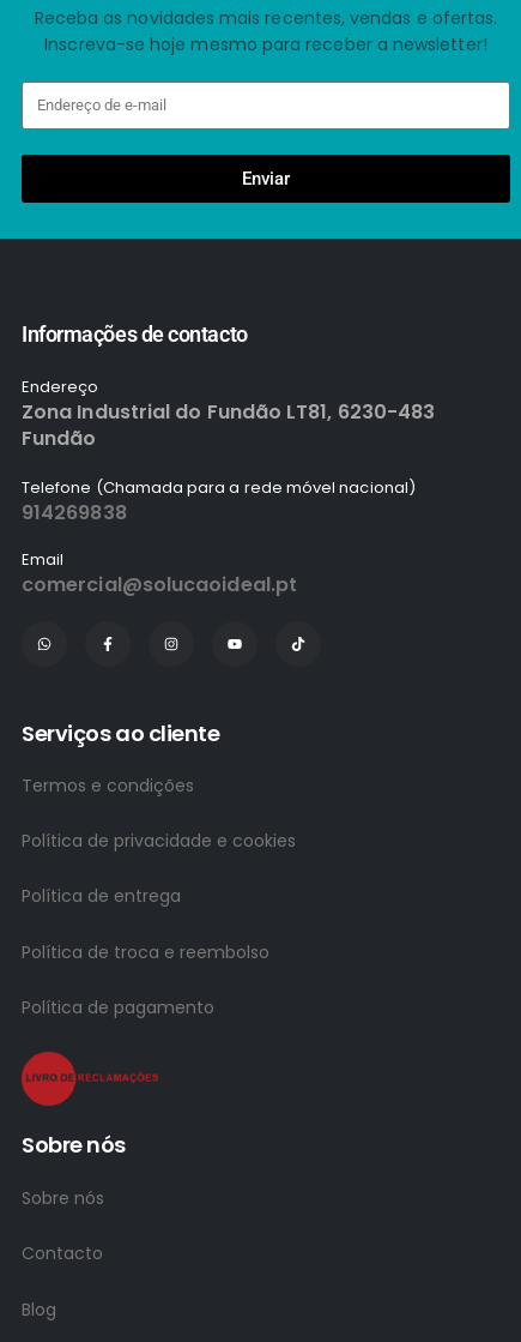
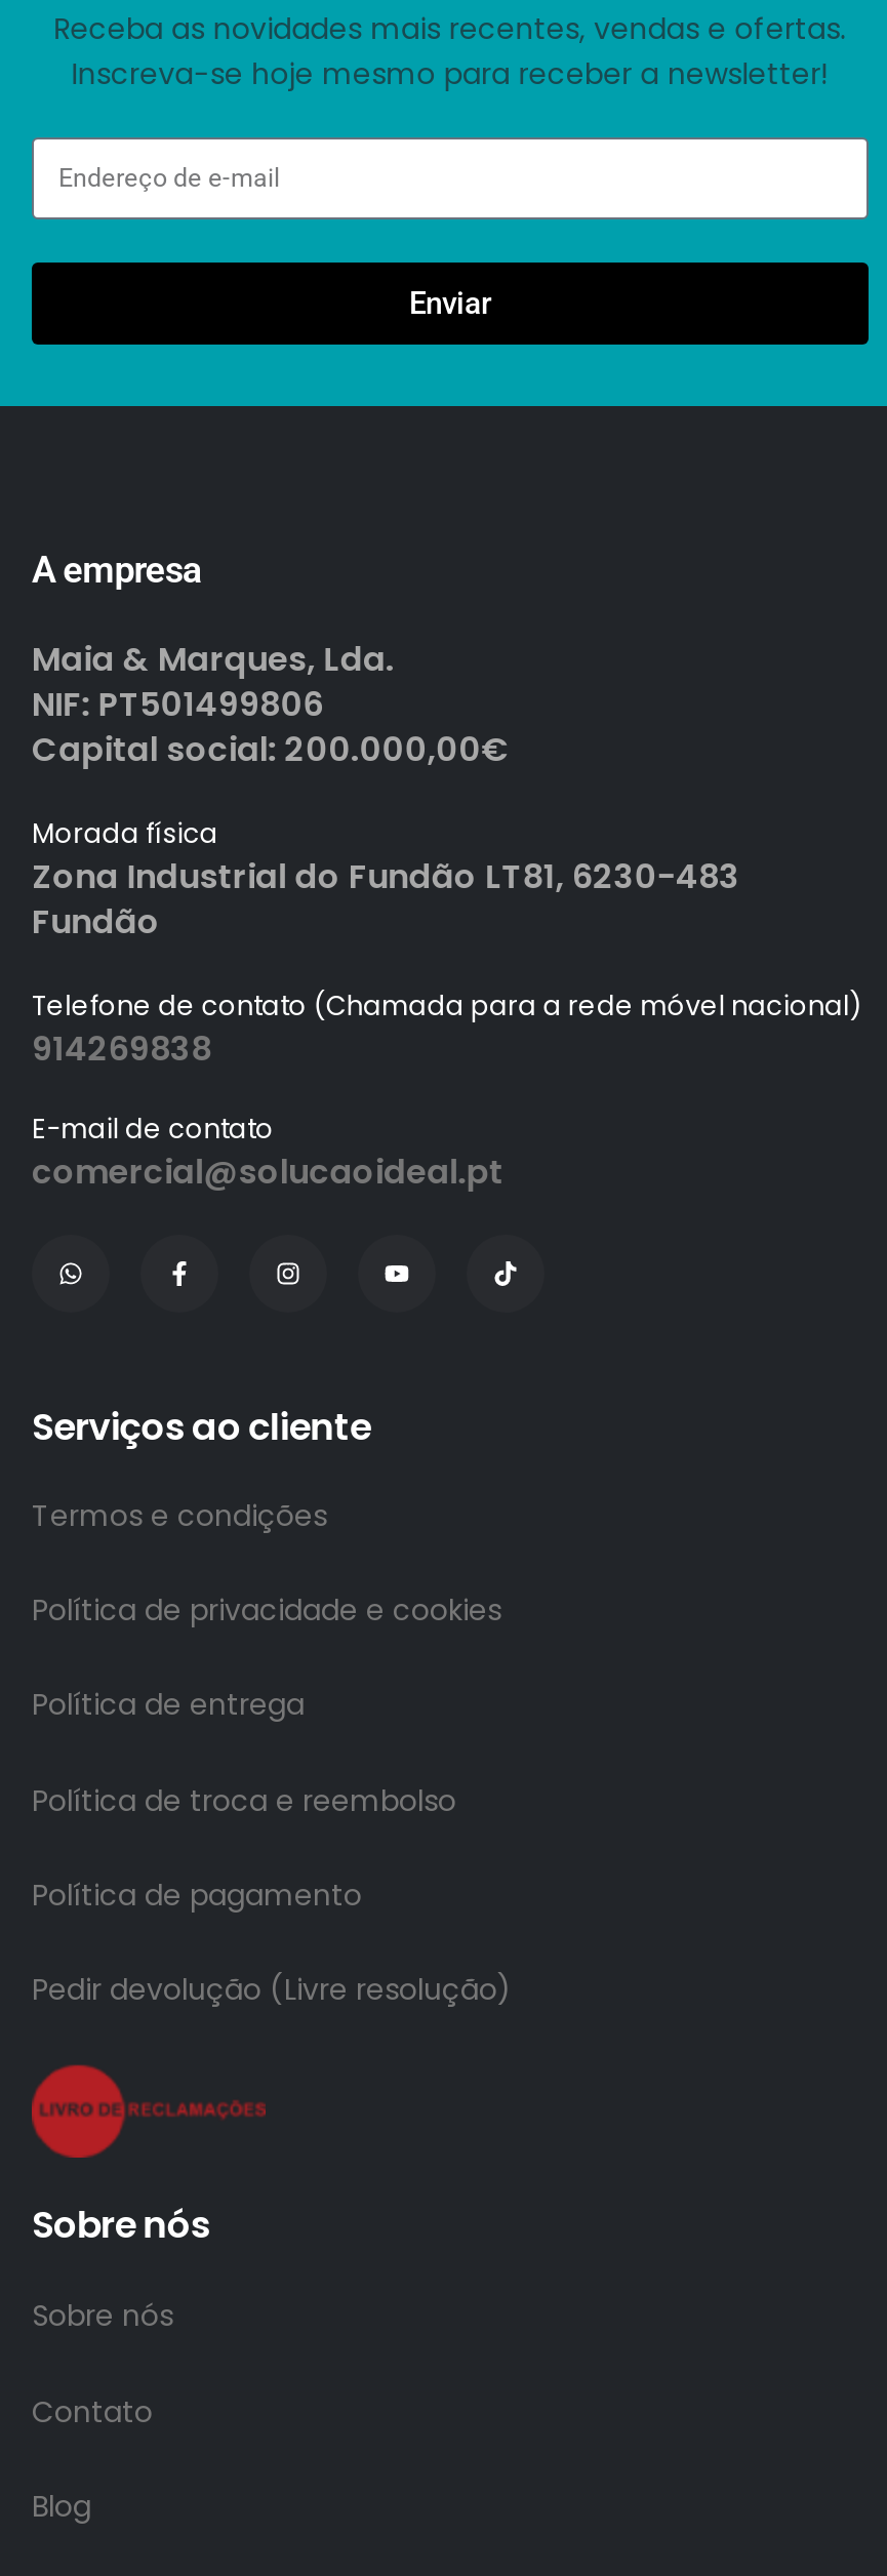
[22,322,248,399] Informações de contacto | Endereço -> [32,549,510,854] A empresa | Maia & Marques, Lda. | NIF: PT501499806 | Capital social: 200.000,00€ | Morada física
[22,477,415,500] Telefone (Chamada para a rede móvel nacional) -> [32,988,862,1027] Telefone de contato (Chamada para a rede móvel nacional)
[22,549,64,571] Email -> [32,1111,274,1150] E-mail de contato
none -> [32,1969,512,2010] Pedir devolução (Livre resolução)
[22,1242,103,1266] Contacto -> [32,2391,153,2432] Contato

